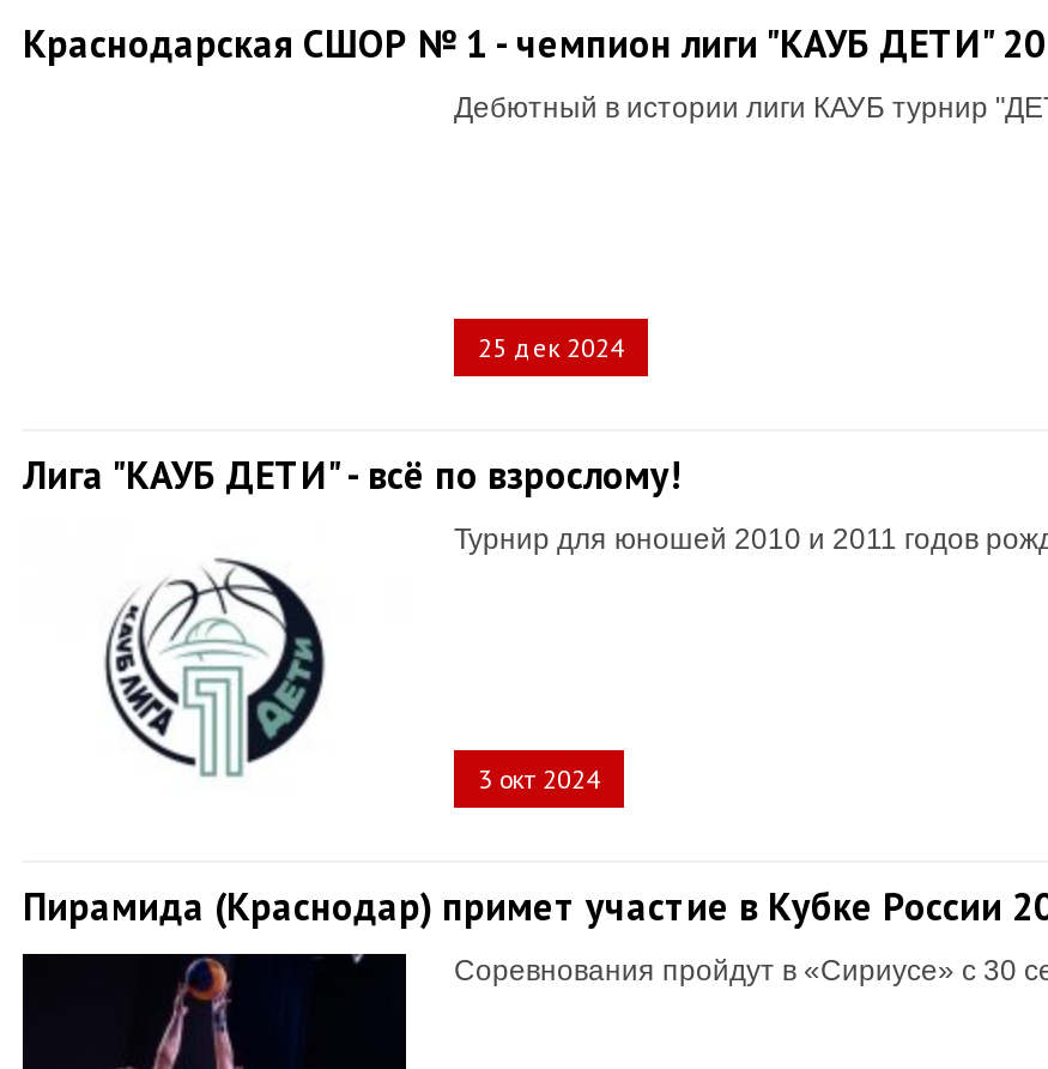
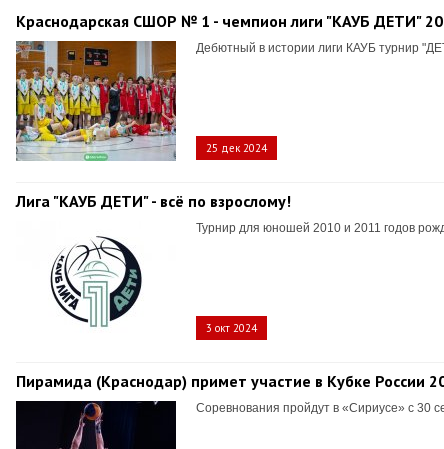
none -> [15,40,177,162] [image]

